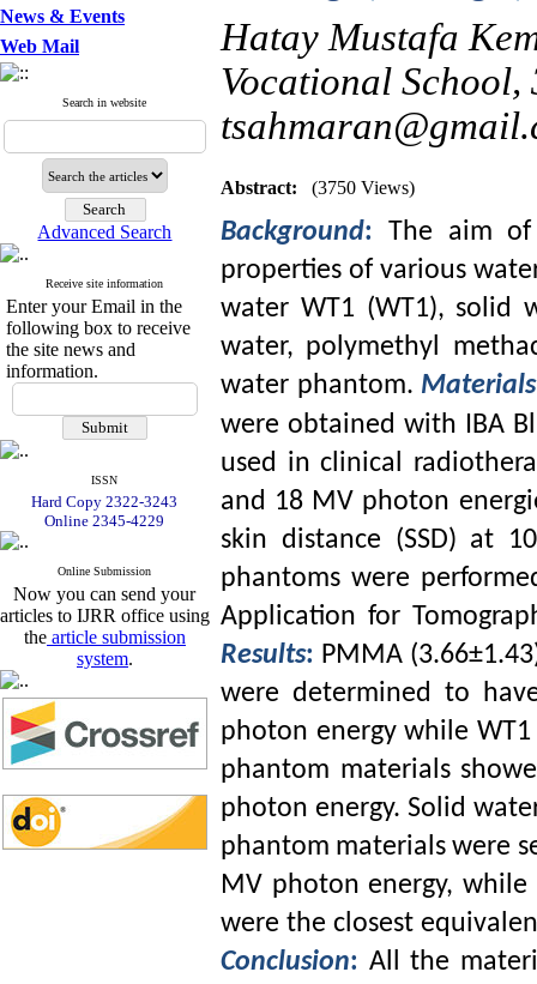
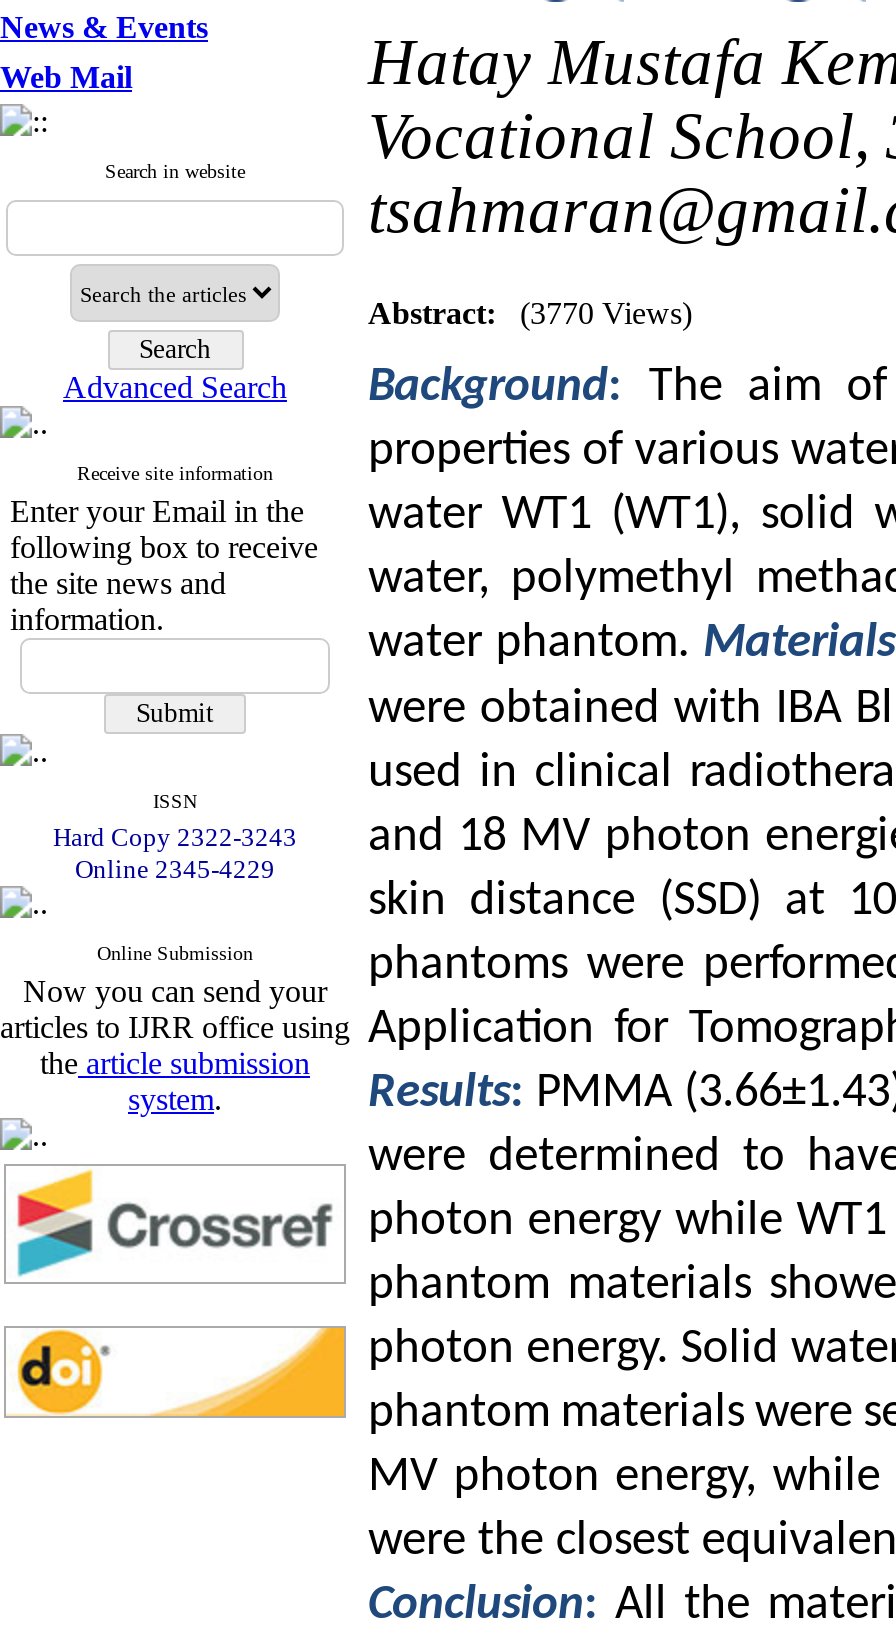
[221,177,415,198] Abstract: (3750 Views) -> [368,296,692,330] Abstract: (3770 Views)

